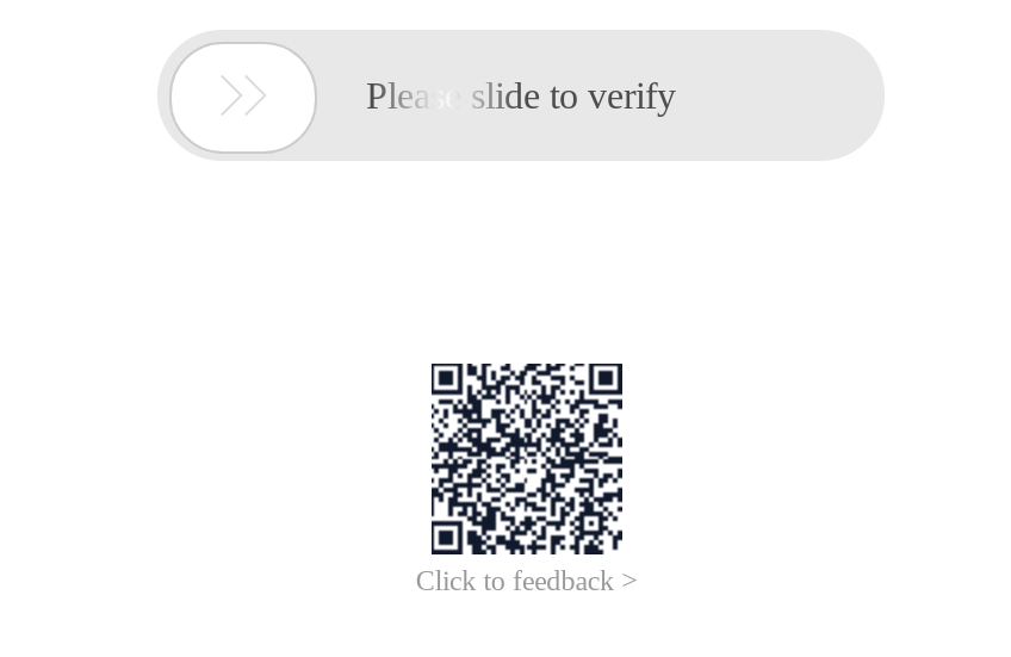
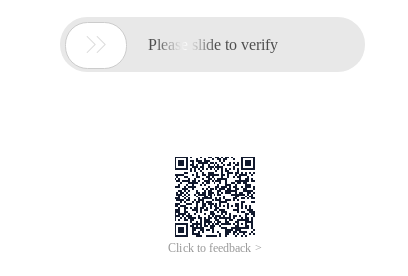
[432,361,622,557] [image] -> [175,156,256,238] [image]

